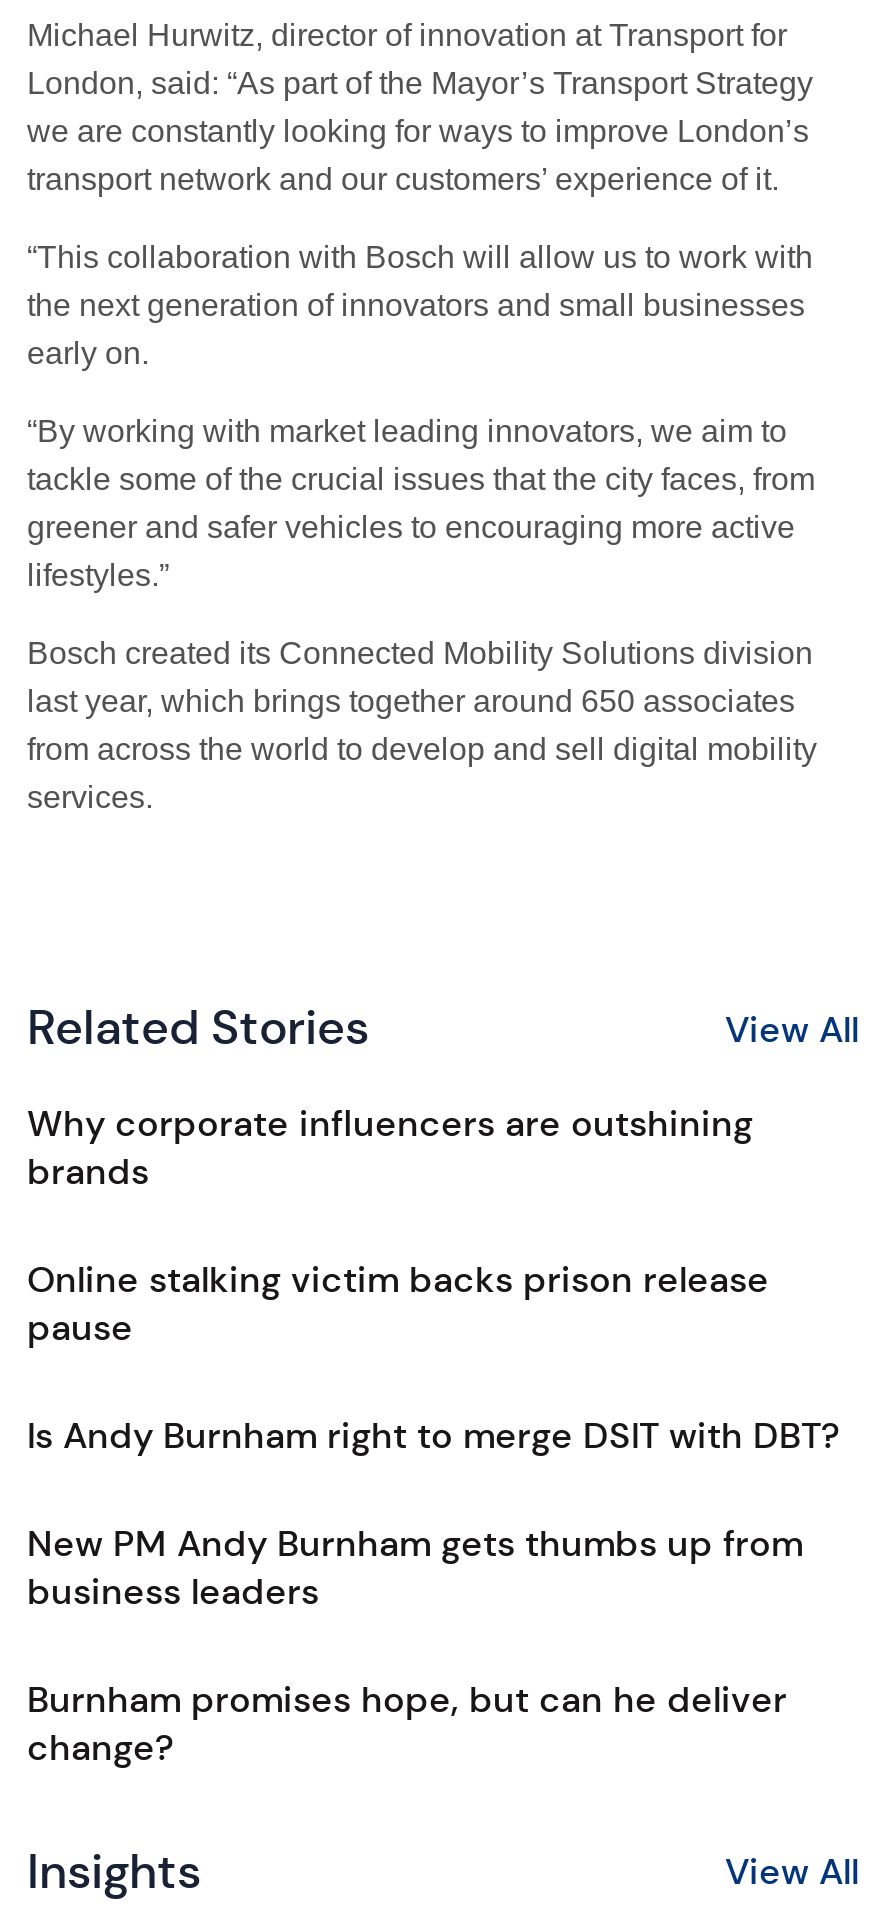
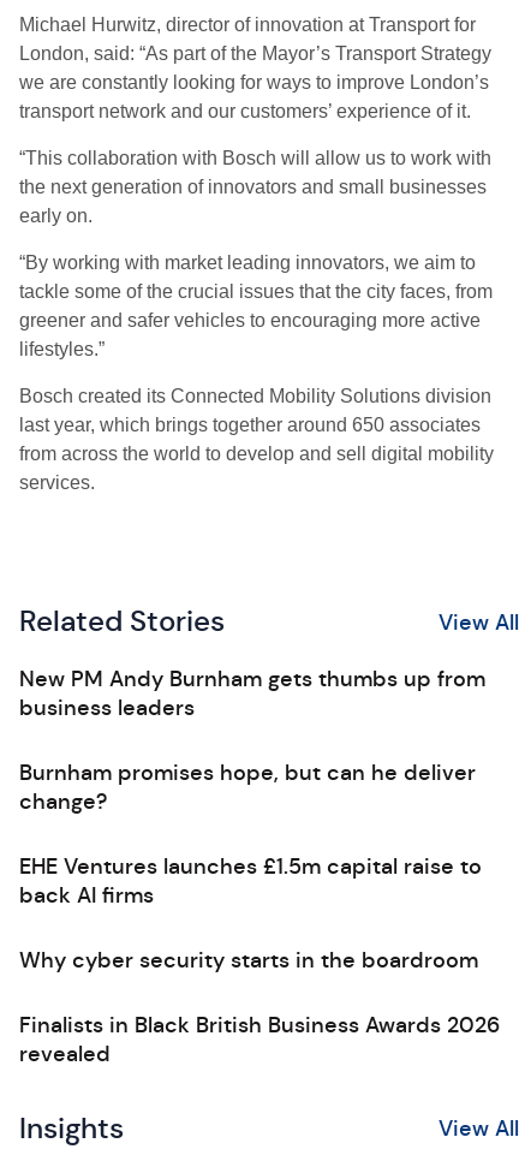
[27,1102,839,1458] Why corporate influencers are outshining | brands | Online stalking victim backs prison release | pause | Is Andy Burnham right to merge DSIT with DBT? -> none
moved [27,1522,803,1770] -> [19,666,485,815]: New PM Andy Burnham gets thumbs up from | business leaders | Burnham promises hope, but can he deliver | change?
none -> [19,853,500,1067] EHE Ventures launches £1.5m capital raise to | back AI firms | Why cyber security starts in the boardroom | Finalists in Black British Business Awards 2026 | revealed

